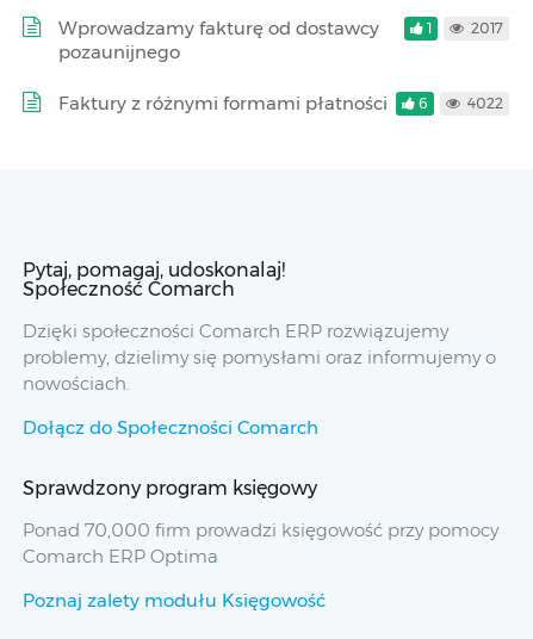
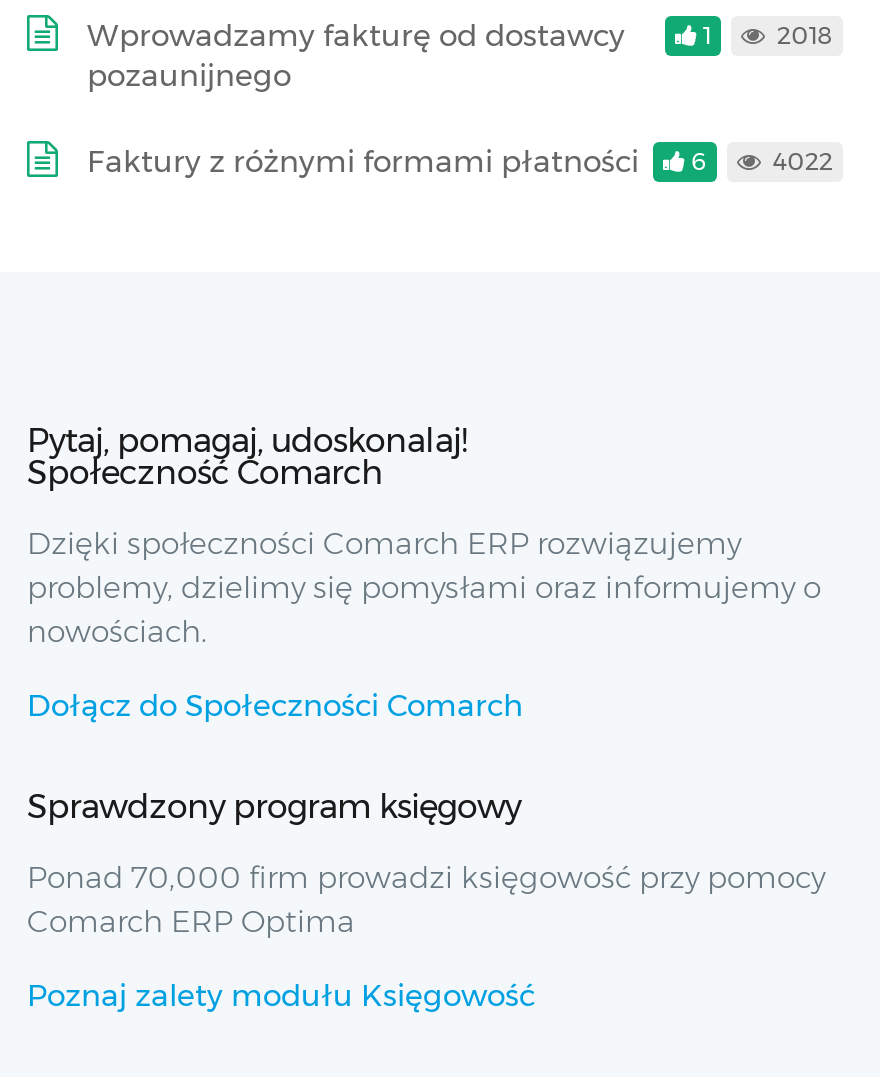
[427,19,503,37] 1 2017 -> [703,20,833,50] 1 2018

